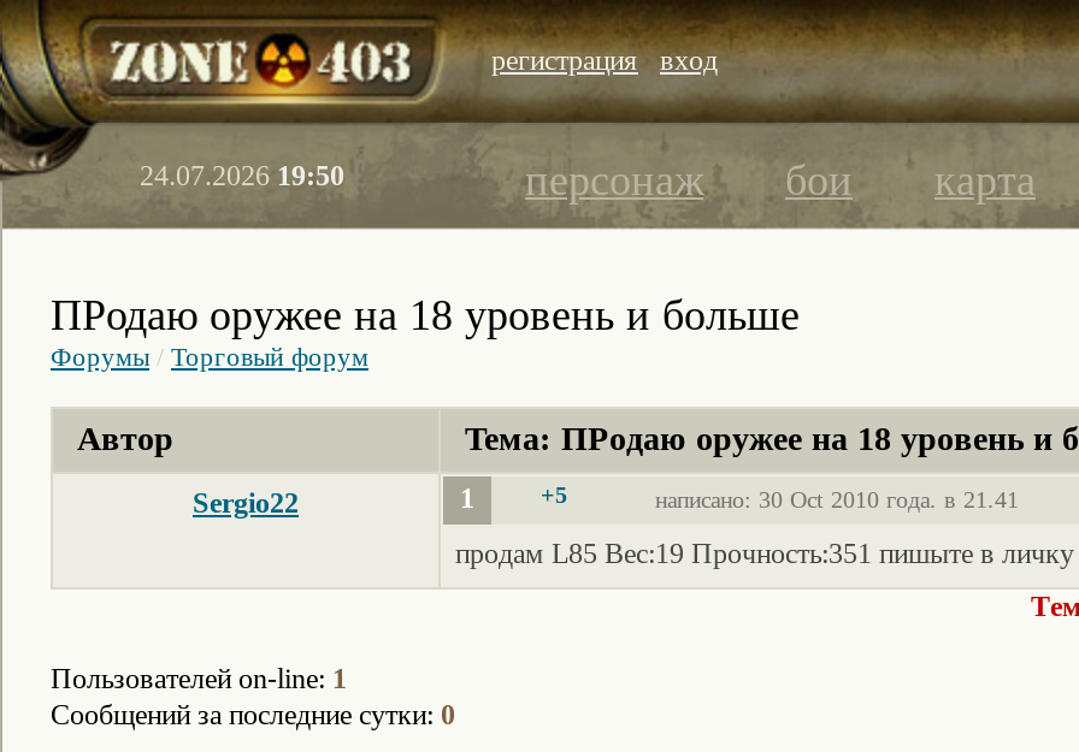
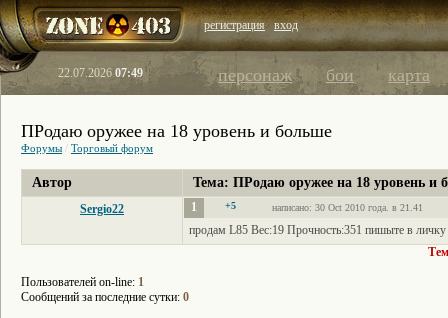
[140,159,344,193] 24.07.2026 19:50 -> [58,66,143,80] 22.07.2026 07:49

